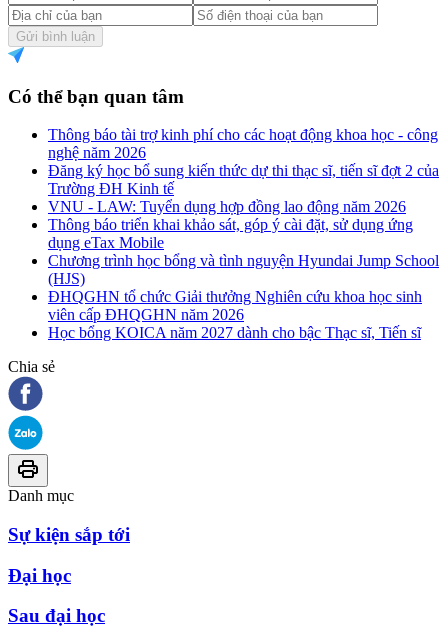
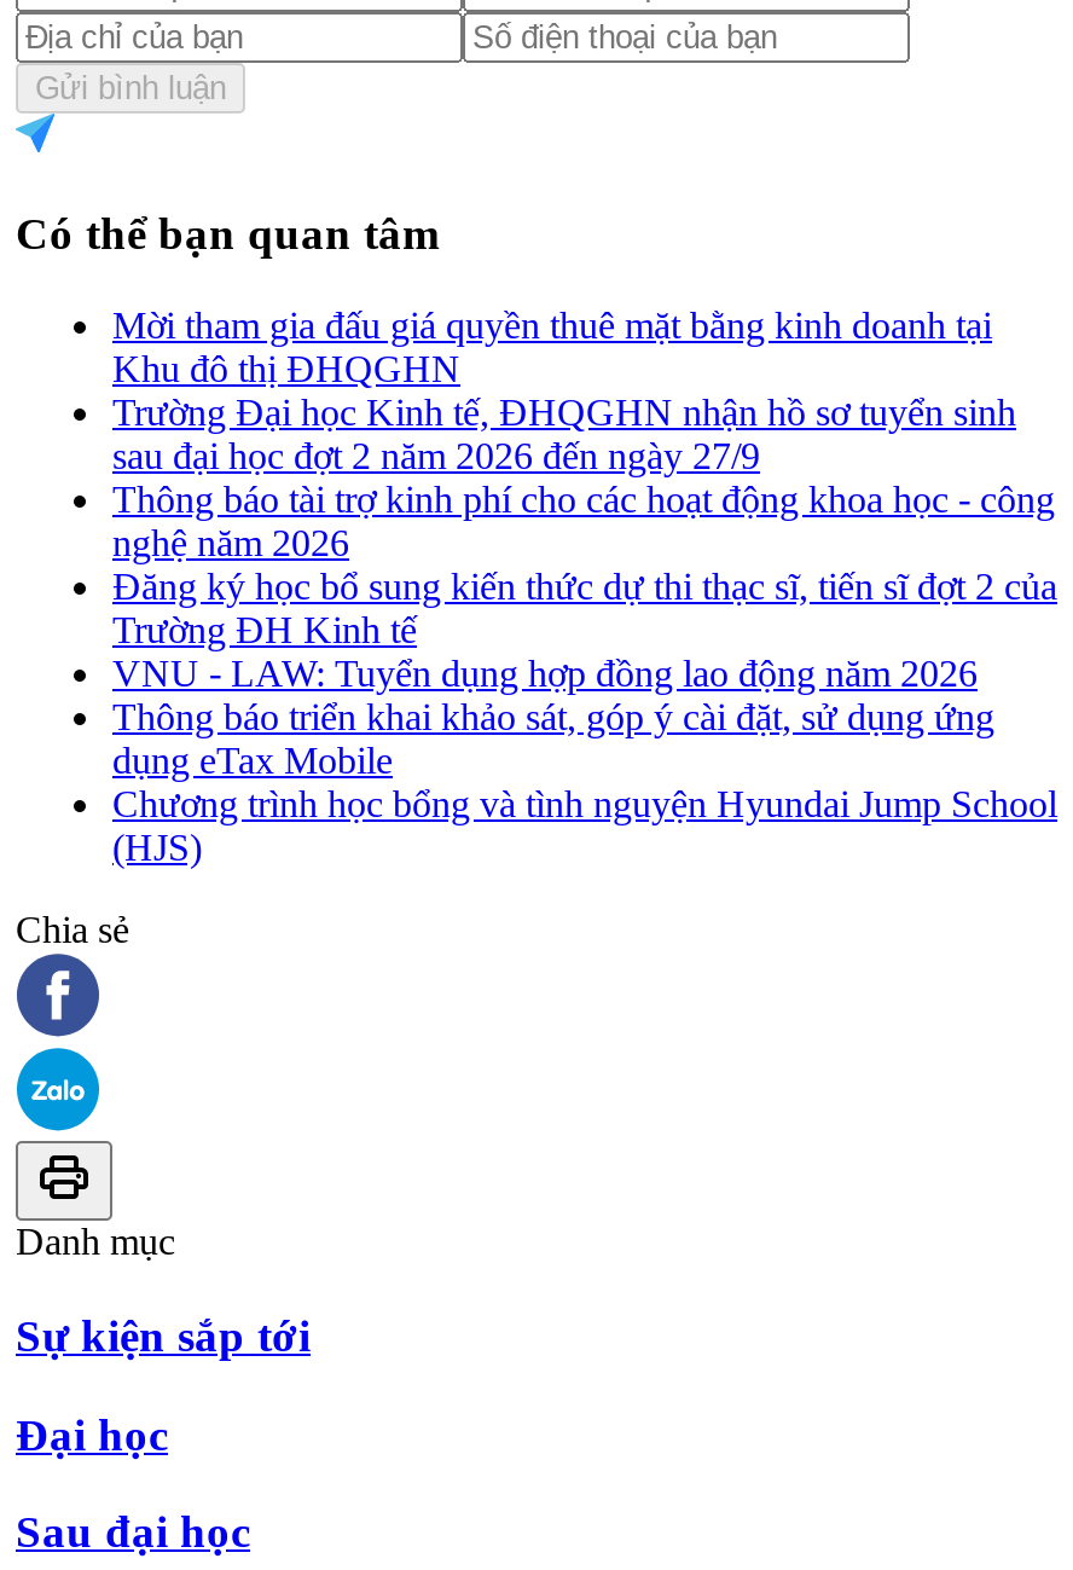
none -> [112,305,1016,477] Mời tham gia đấu giá quyền thuê mặt bằng kinh doanh tại | Khu đô thị ĐHQGHN | Trường Đại học Kinh tế, ĐHQGHN nhận hồ sơ tuyển sinh | sau đại học đợt 2 năm 2026 đến ngày 27/9
moved [48,126,439,287] -> [112,479,1057,868]: Thông báo tài trợ kinh phí cho các hoạt động khoa học - công | nghệ năm 2026 | Đăng ký học bổ sung kiến thức dự thi thạc sĩ, tiến sĩ đợt 2 của | ... | Chương trình học bổng và tình nguyện Hyundai Jump School | (HJS)
[48,288,422,341] ĐHQGHN tổ chức Giải thưởng Nghiên cứu khoa học sinh | viên cấp ĐHQGHN năm 2026 | Học bổng KOICA năm 2027 dành cho bậc Thạc sĩ, Tiến sĩ -> none

